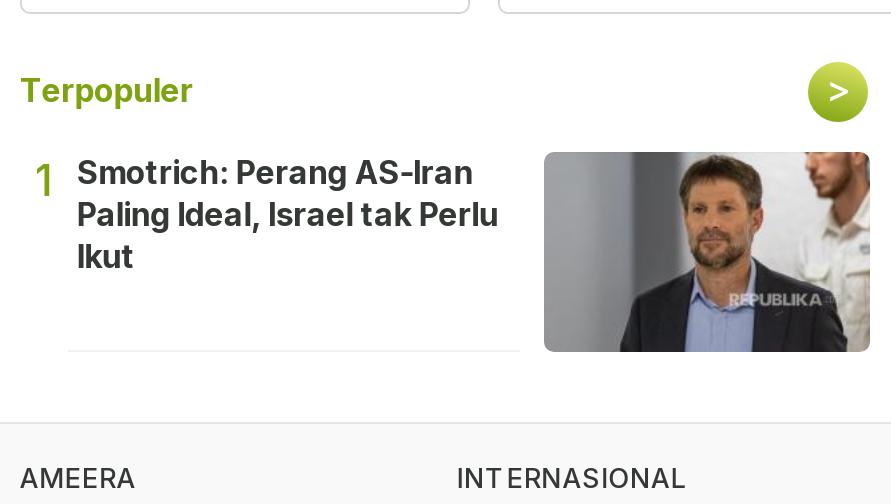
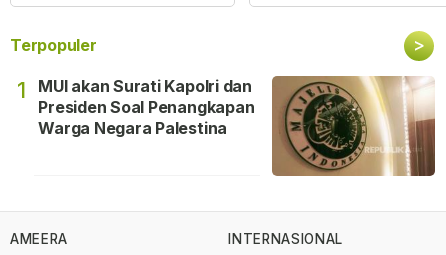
[77,150,872,354] [image] | Smotrich: Perang AS-Iran | Paling Ideal, Israel tak Perlu | Ikut -> [38,76,436,177] [image] | MUI akan Surati Kapolri dan | Presiden Soal Penangkapan | Warga Negara Palestina

